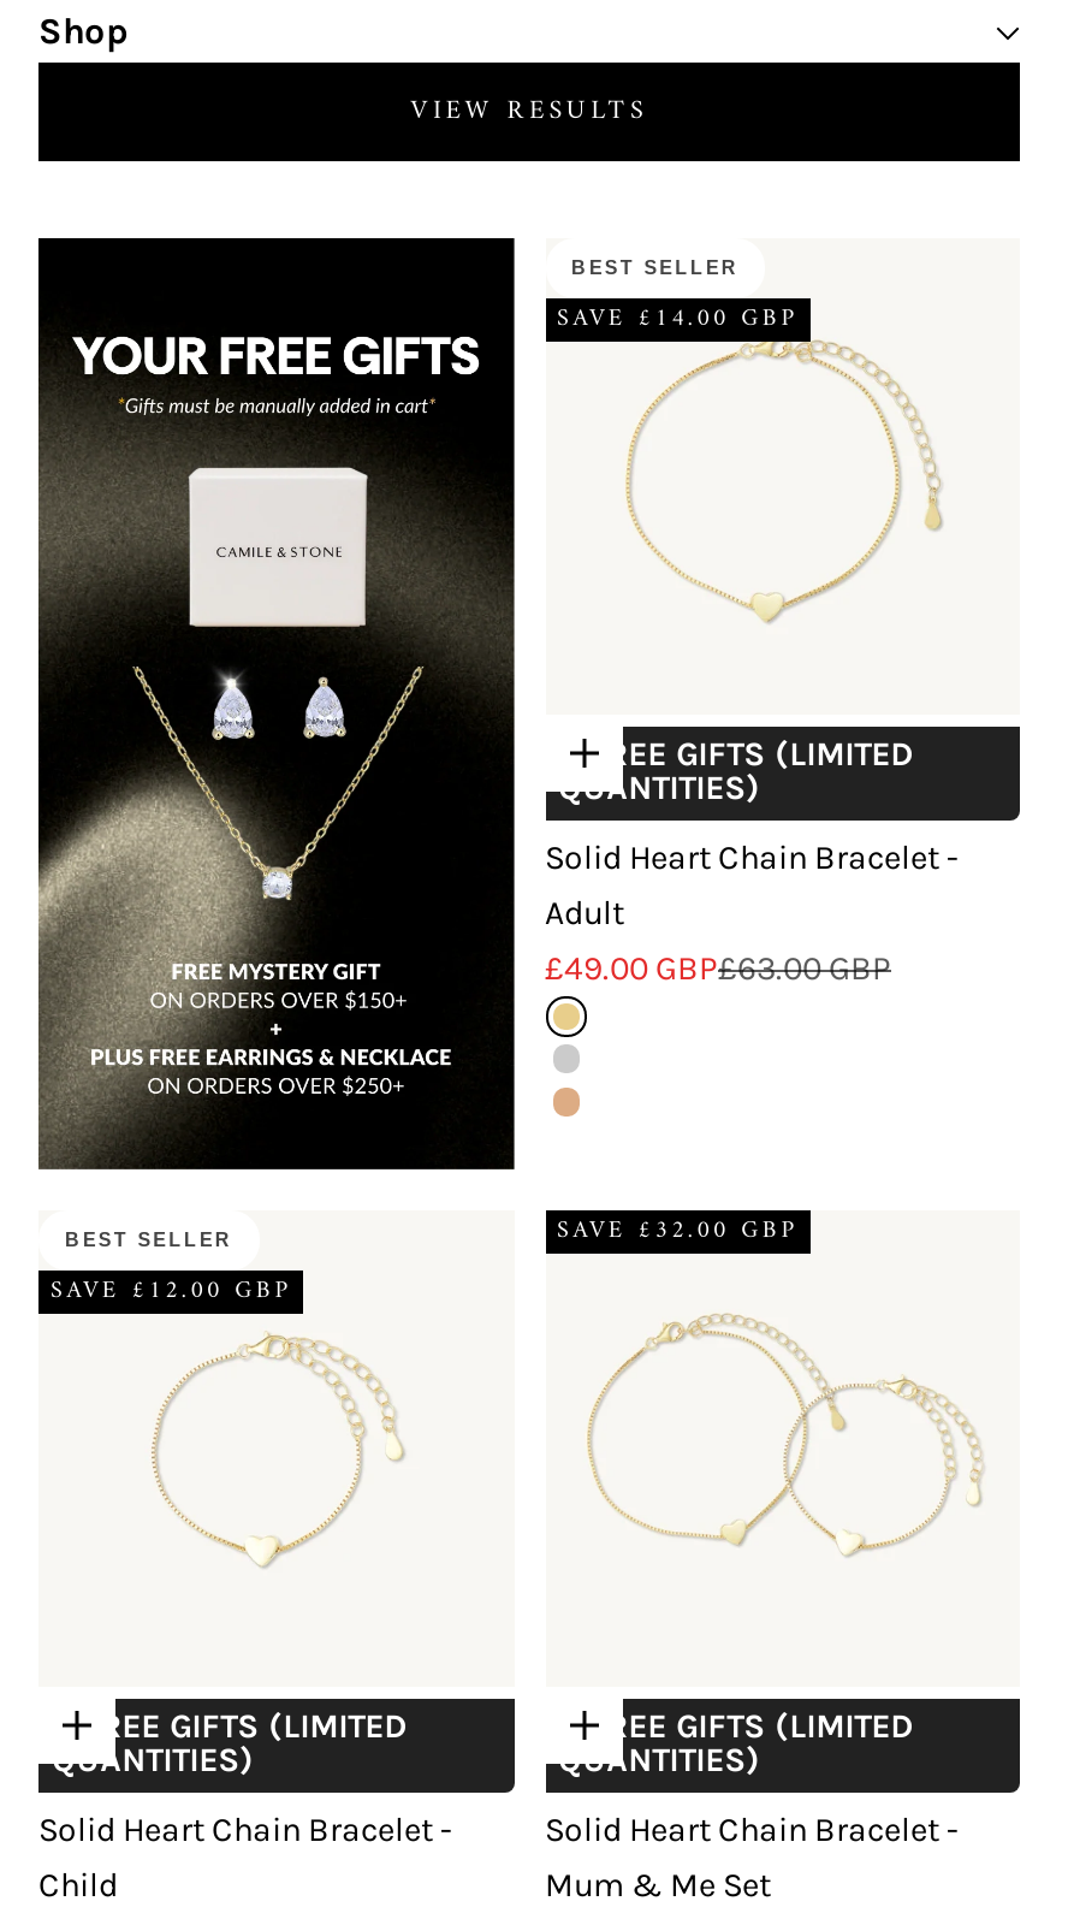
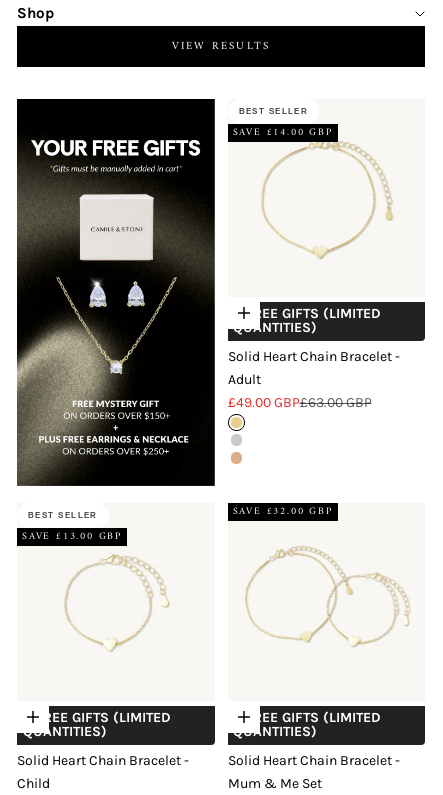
[51,1271,291,1312] SAVE £12.00 GBP -> [22,528,122,545] SAVE £13.00 GBP

